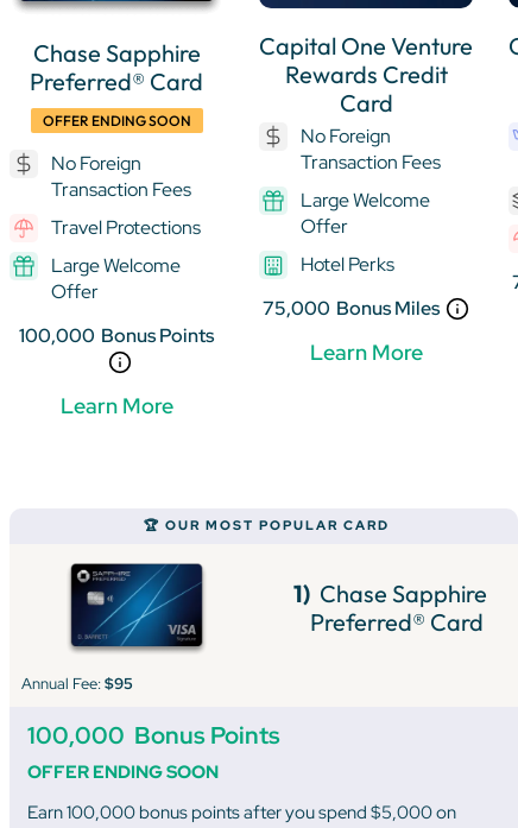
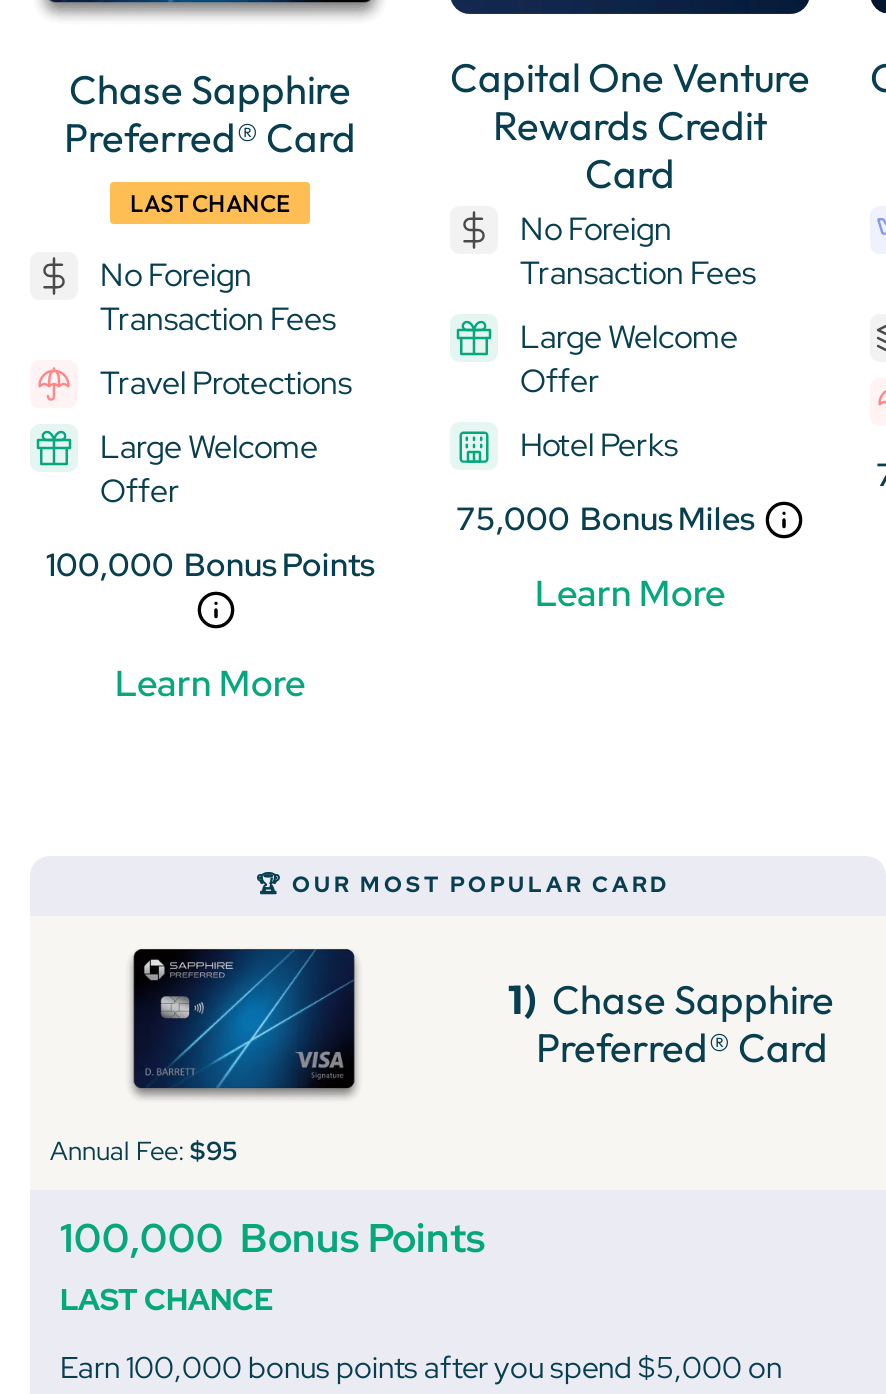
[42,111,191,129] OFFER ENDING SOON -> [130,188,290,218] LAST CHANCE
[27,760,219,784] OFFER ENDING SOON -> [60,1280,274,1320] LAST CHANCE

